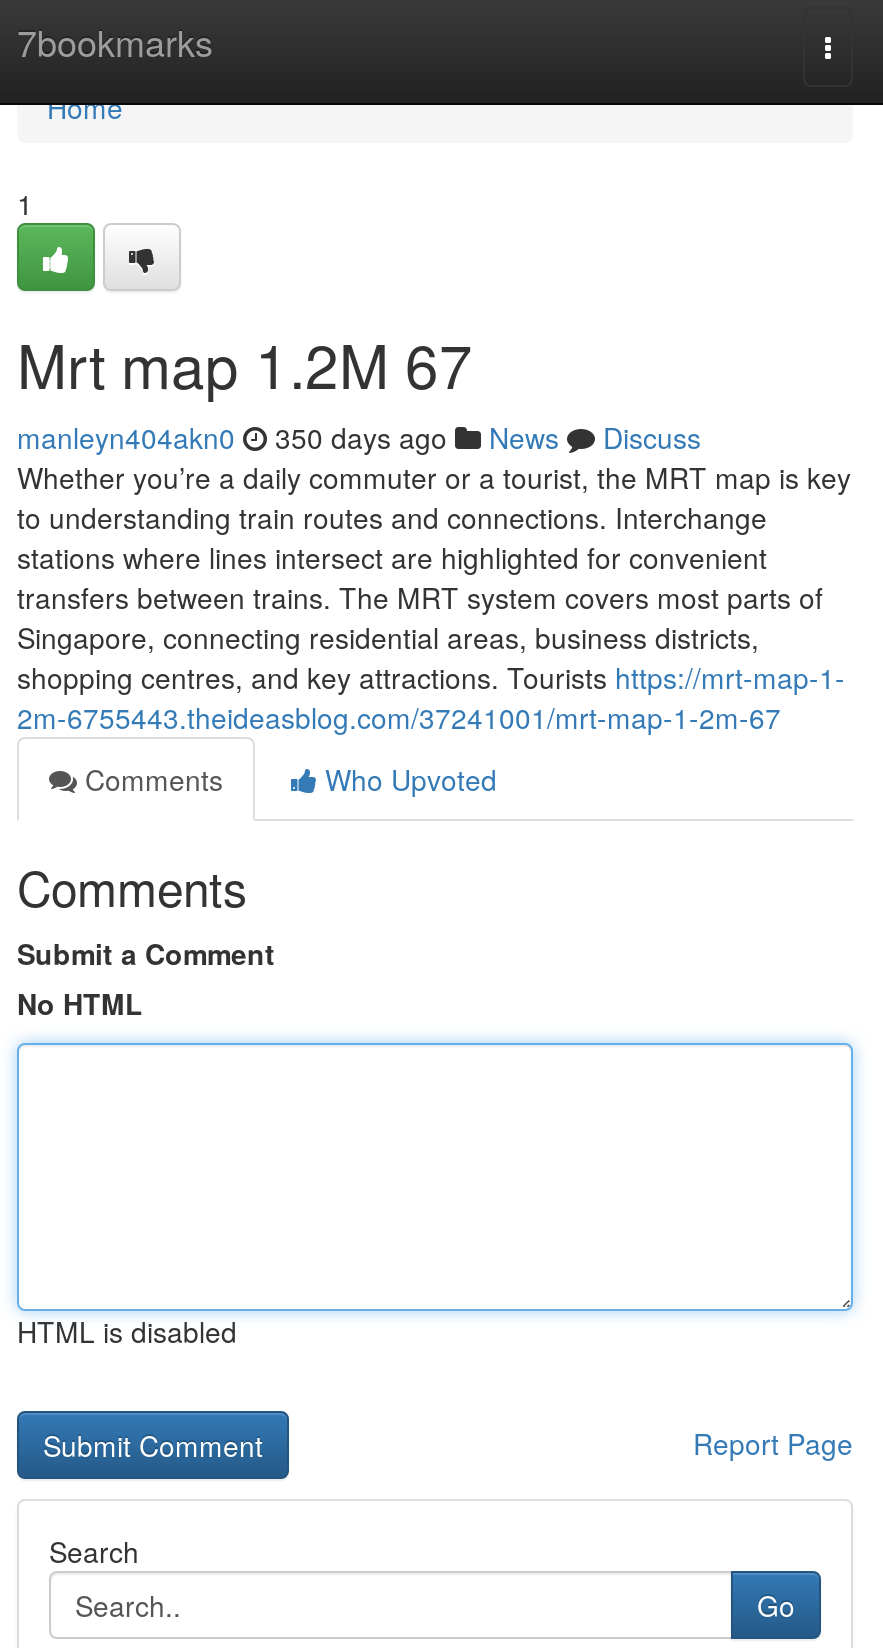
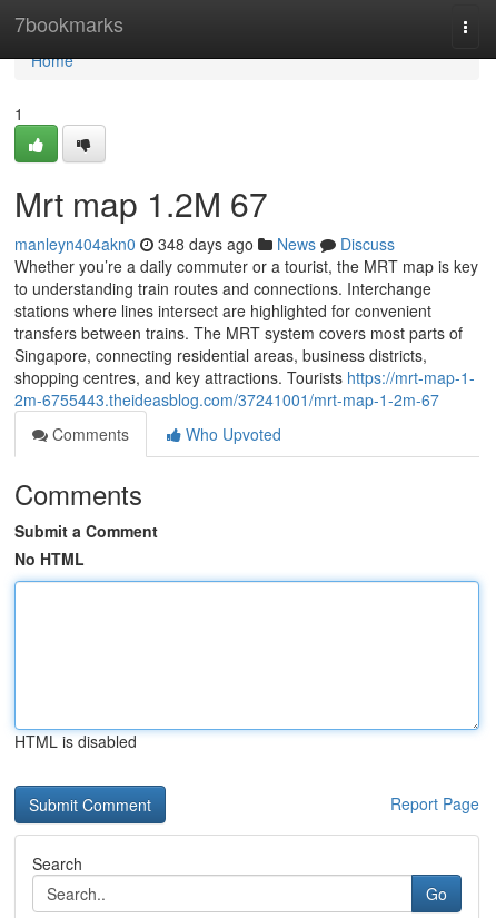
[17,417,701,457] manleyn404akn0 350 days ago News Discuss -> [14,233,395,255] manleyn404akn0 348 days ago News Discuss

